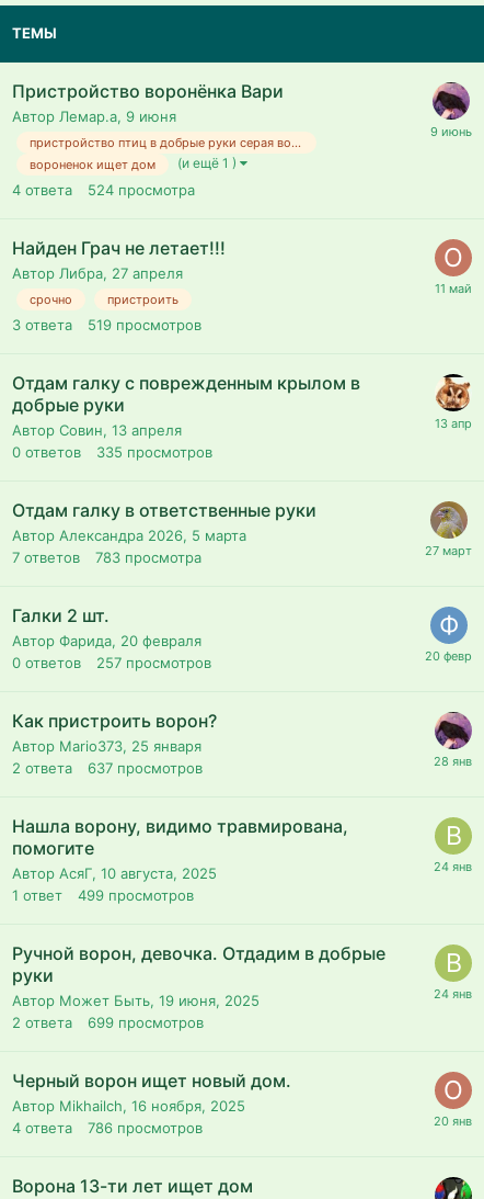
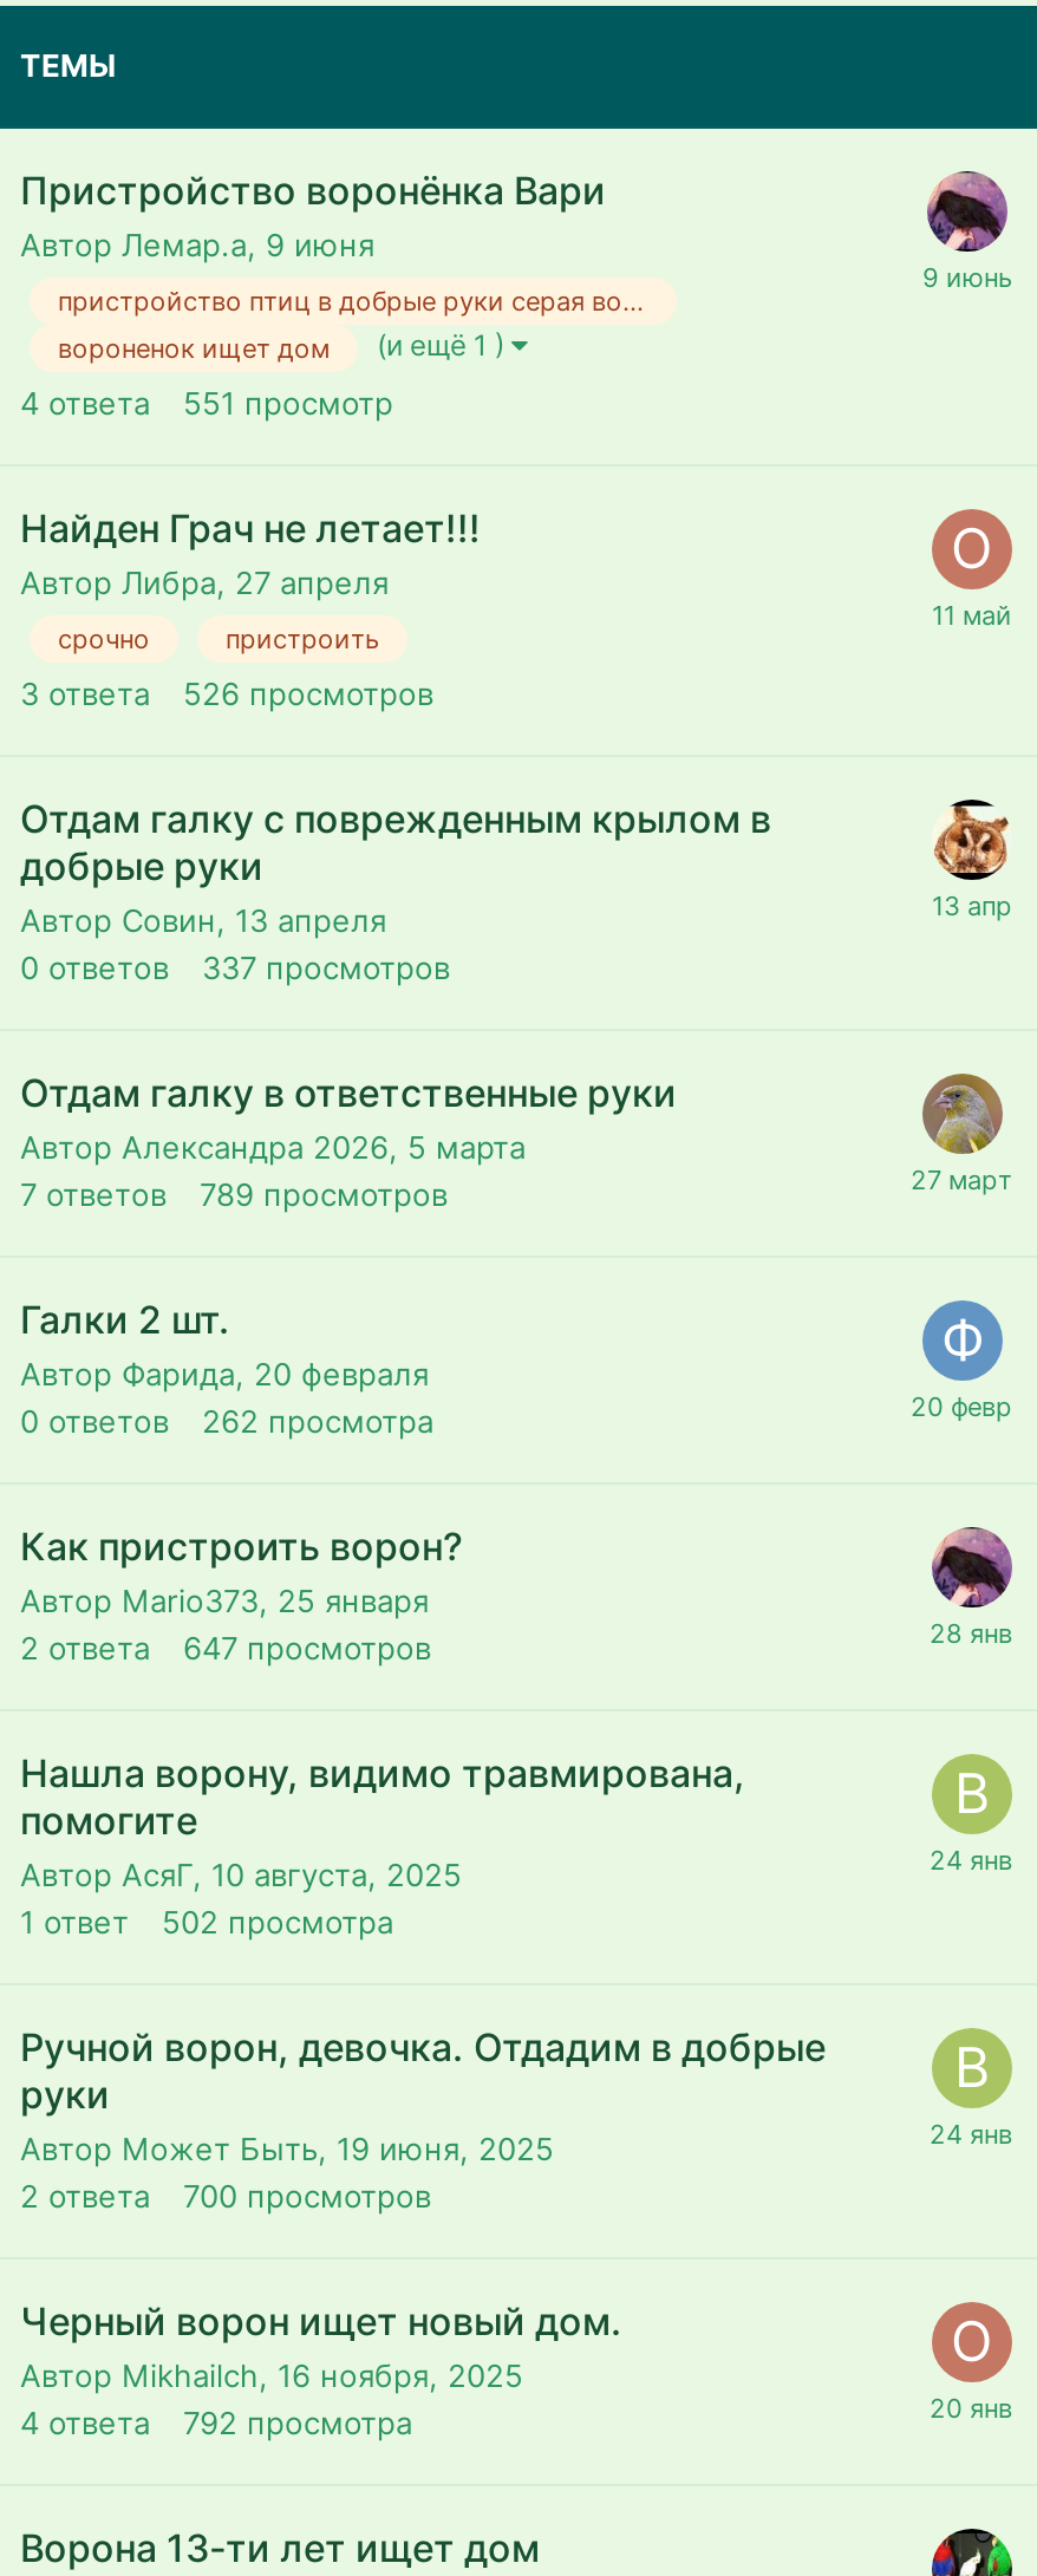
[12,181,195,198] 4 ответа 524 просмотра -> [20,383,393,421] 4 ответа 551 просмотр
[88,316,201,333] 519 просмотров -> [183,674,433,712] 526 просмотров
[12,443,212,461] 0 ответов 335 просмотров -> [20,948,450,986] 0 ответов 337 просмотров
[12,548,201,566] 7 ответов 783 просмотра -> [20,1175,448,1213] 7 ответов 789 просмотров
[12,654,211,671] 0 ответов 257 просмотров -> [20,1402,433,1440] 0 ответов 262 просмотра
[12,759,203,777] 2 ответа 637 просмотров -> [20,1629,431,1666] 2 ответа 647 просмотров
[12,886,194,904] 1 ответ 499 просмотров -> [20,1903,393,1940] 1 ответ 502 просмотра
[12,1014,204,1031] 2 ответа 699 просмотров -> [20,2177,431,2214] 2 ответа 700 просмотров
[12,1119,203,1136] 4 ответа 786 просмотров -> [20,2403,412,2441] 4 ответа 792 просмотра

